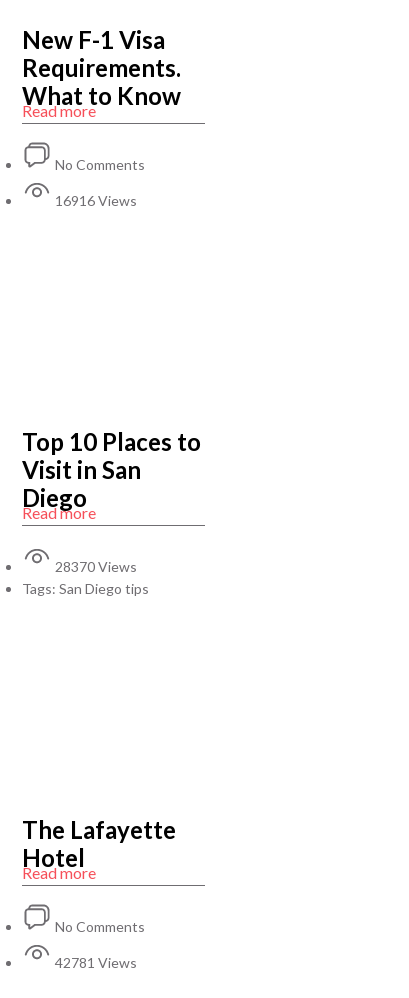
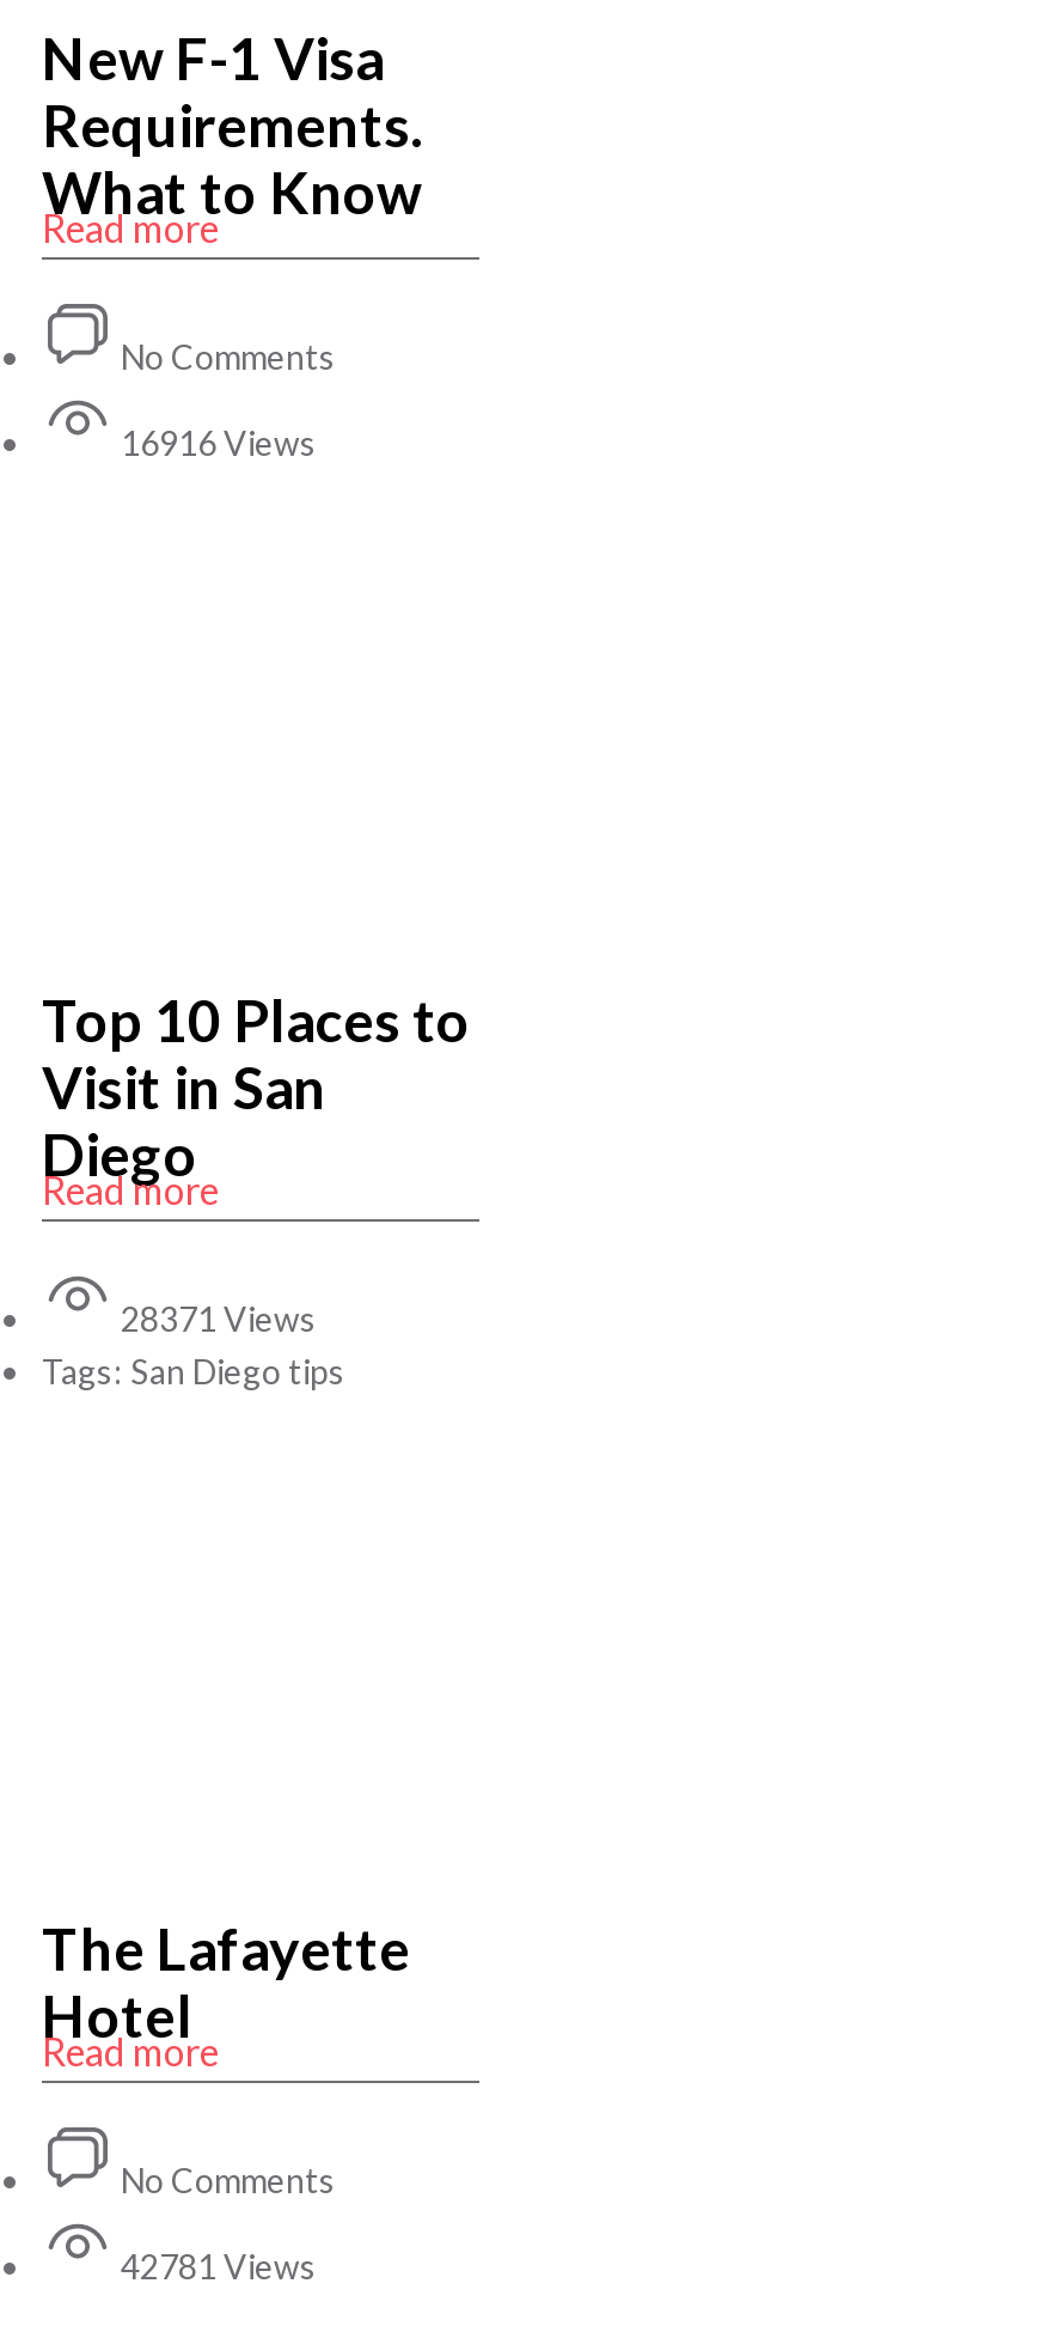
[55,558,137,575] 28370 Views -> [121,1298,317,1339] 28371 Views

